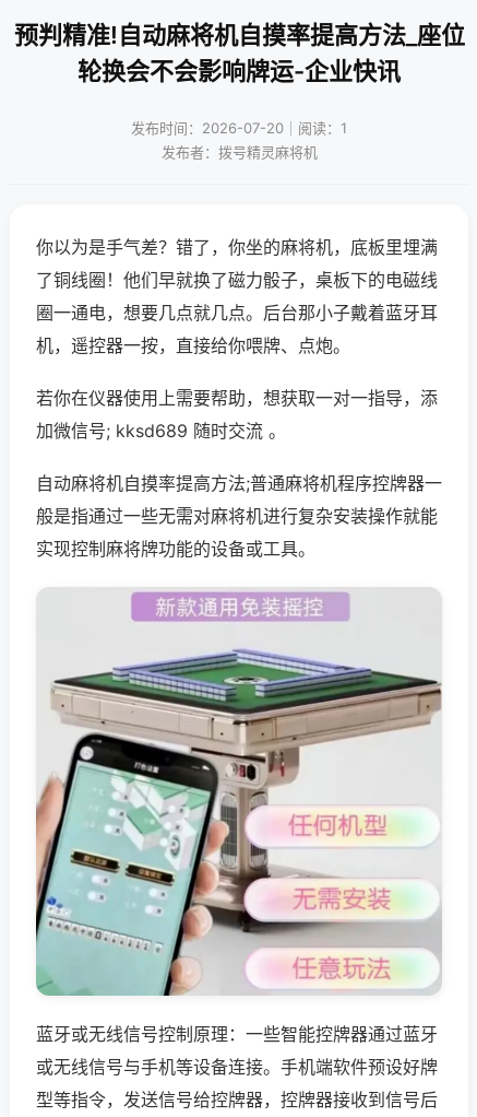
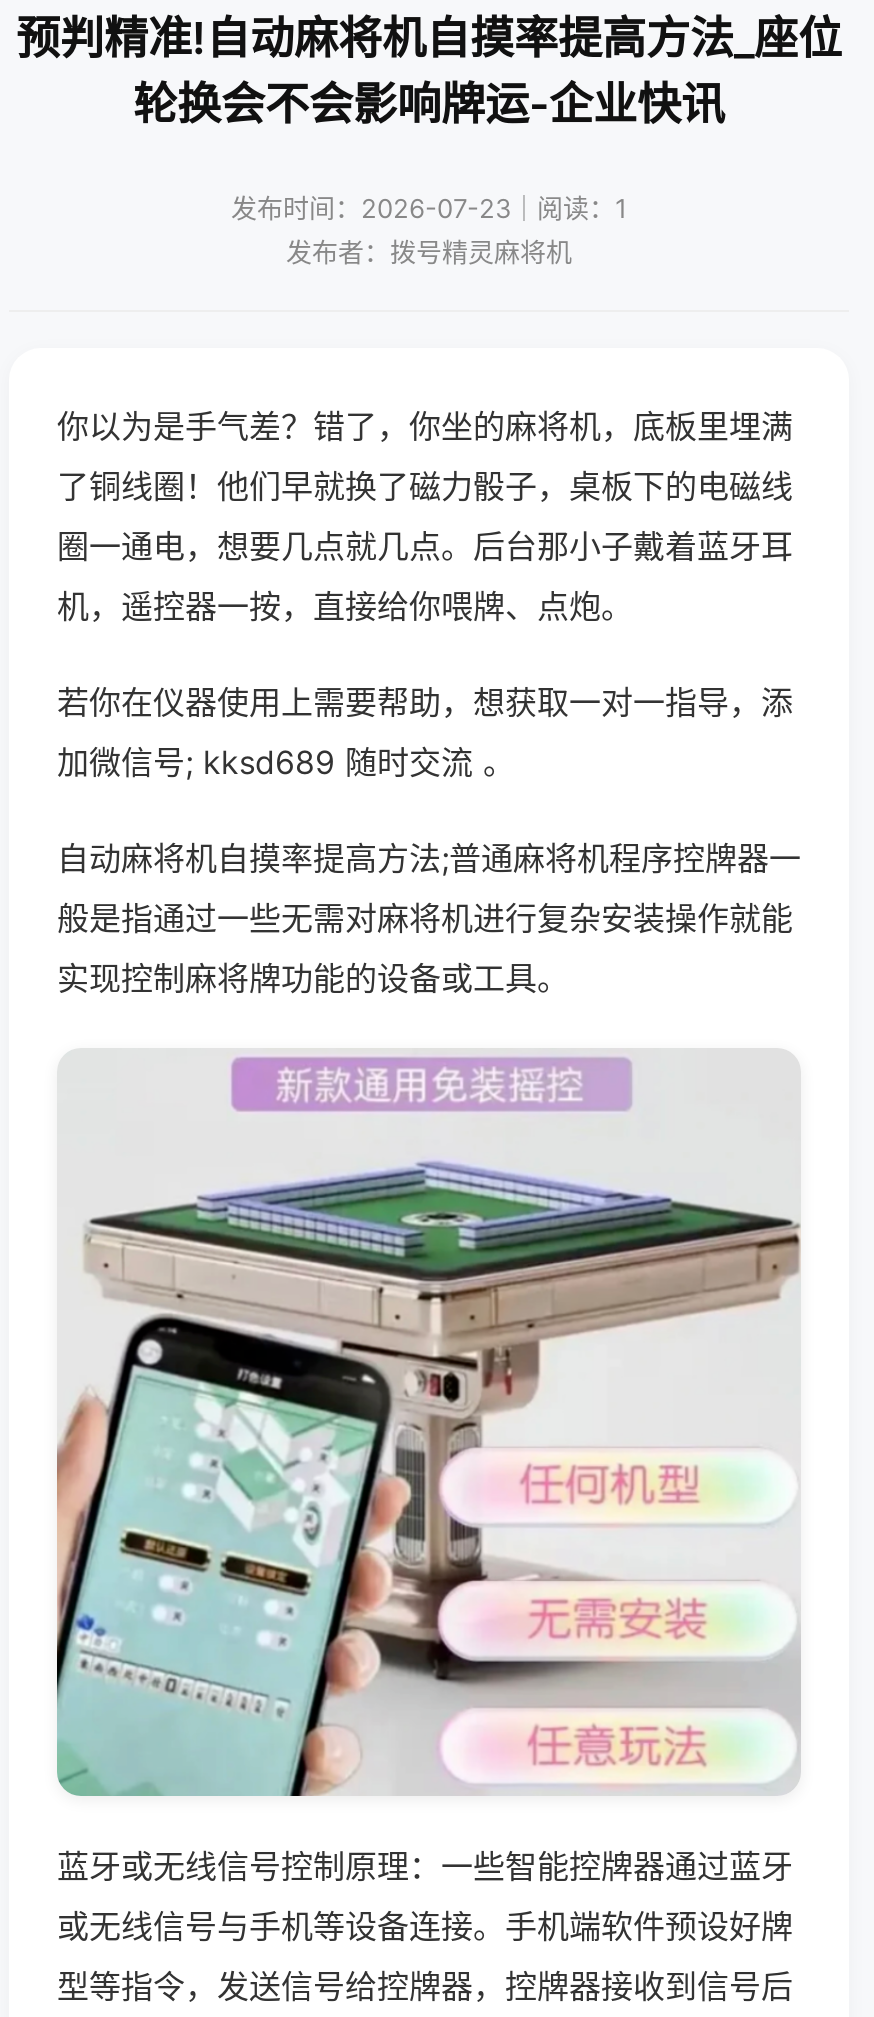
[131,119,347,137] 发布时间：2026-07-20｜阅读：1 -> [231,192,627,224] 发布时间：2026-07-23｜阅读：1

